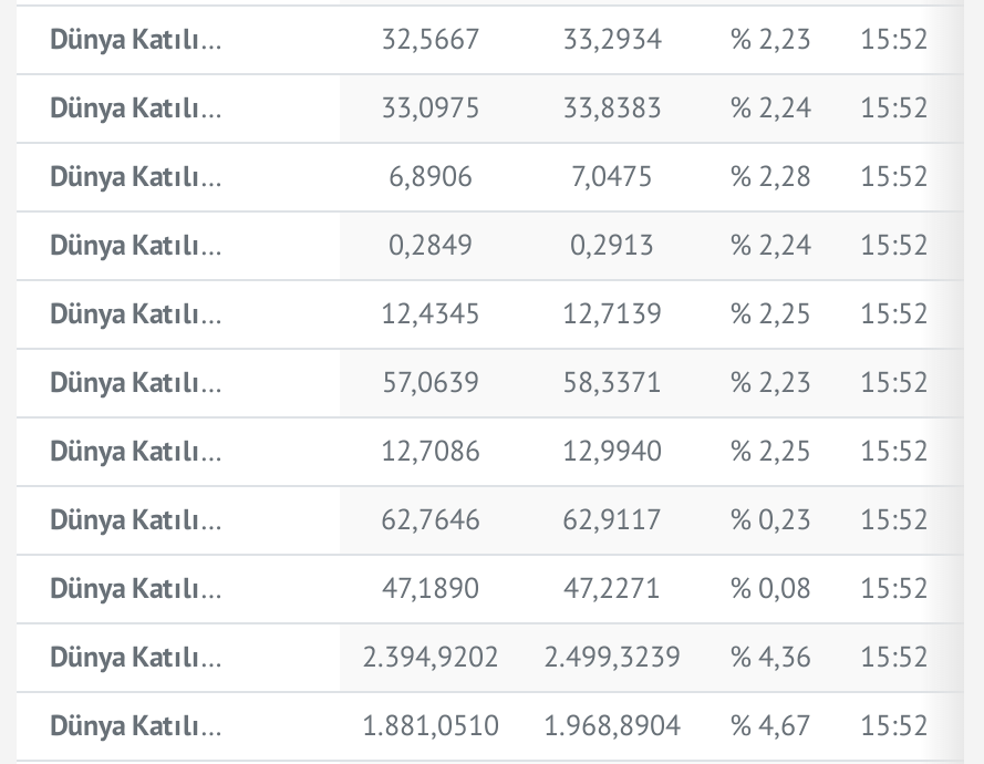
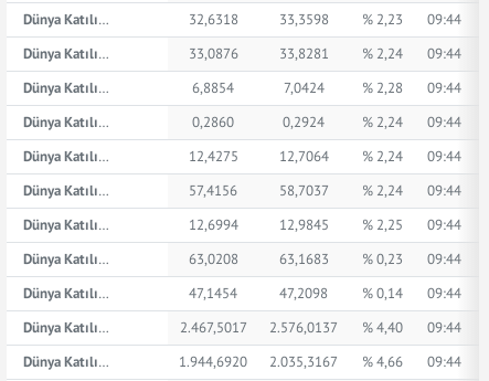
[381,20,480,58] 32,5667 -> [188,10,238,29] 32,6318
[562,20,662,58] 33,2934 -> [279,10,328,29] 33,3598
[860,20,929,58] 15:52 -> [427,10,461,29] 09:44
[381,89,480,126] 33,0975 -> [188,44,238,63] 33,0876
[562,89,662,126] 33,8383 -> [279,44,328,63] 33,8281
[860,89,929,126] 15:52 -> [427,44,461,63] 09:44
[389,157,473,195] 6,8906 -> [192,78,234,97] 6,8854
[571,157,653,195] 7,0475 -> [283,78,324,97] 7,0424
[729,157,929,195] % 2,28 15:52 -> [362,78,461,97] % 2,28 09:44
[389,226,473,264] 0,2849 -> [192,113,234,131] 0,2860
[570,226,654,264] 0,2913 -> [283,113,325,131] 0,2924
[860,226,929,264] 15:52 -> [427,113,461,131] 09:44
[381,295,480,332] 12,4345 -> [188,147,238,166] 12,4275
[562,295,662,332] 12,7139 -> [279,147,328,166] 12,7064
[729,295,811,332] % 2,25 -> [362,147,403,166] % 2,24
[860,295,929,332] 15:52 -> [427,147,461,166] 09:44
[382,363,479,401] 57,0639 -> [189,181,237,200] 57,4156
[562,363,662,401] 58,3371 -> [279,181,328,200] 58,7037
[729,363,811,401] % 2,23 -> [362,181,403,200] % 2,24
[860,363,929,401] 15:52 -> [427,181,461,200] 09:44
[381,432,480,469] 12,7086 -> [188,215,238,234] 12,6994
[562,432,662,469] 12,9940 -> [279,215,328,234] 12,9845
[860,432,929,469] 15:52 -> [427,215,461,234] 09:44
[381,500,480,538] 62,7646 -> [188,250,238,268] 63,0208
[562,500,662,538] 62,9117 -> [279,250,328,268] 63,1683
[860,500,929,538] 15:52 -> [427,250,461,268] 09:44
[382,569,479,607] 47,1890 -> [189,284,237,303] 47,1454
[563,569,661,607] 47,2271 -> [279,284,328,303] 47,2098
[729,569,811,607] % 0,08 -> [362,284,403,303] % 0,14
[860,569,929,607] 15:52 -> [427,284,461,303] 09:44
[362,638,499,675] 2.394,9202 -> [179,318,247,337] 2.467,5017
[543,638,681,675] 2.499,3239 -> [269,318,338,337] 2.576,0137
[729,638,811,675] % 4,36 -> [362,318,403,337] % 4,40
[860,638,929,675] 15:52 -> [427,318,461,337] 09:44
[362,706,499,744] 1.881,0510 -> [179,352,247,371] 1.944,6920
[543,706,681,744] 1.968,8904 -> [269,352,338,371] 2.035,3167
[729,706,811,744] % 4,67 -> [362,352,403,371] % 4,66
[860,706,929,744] 15:52 -> [427,352,461,371] 09:44

